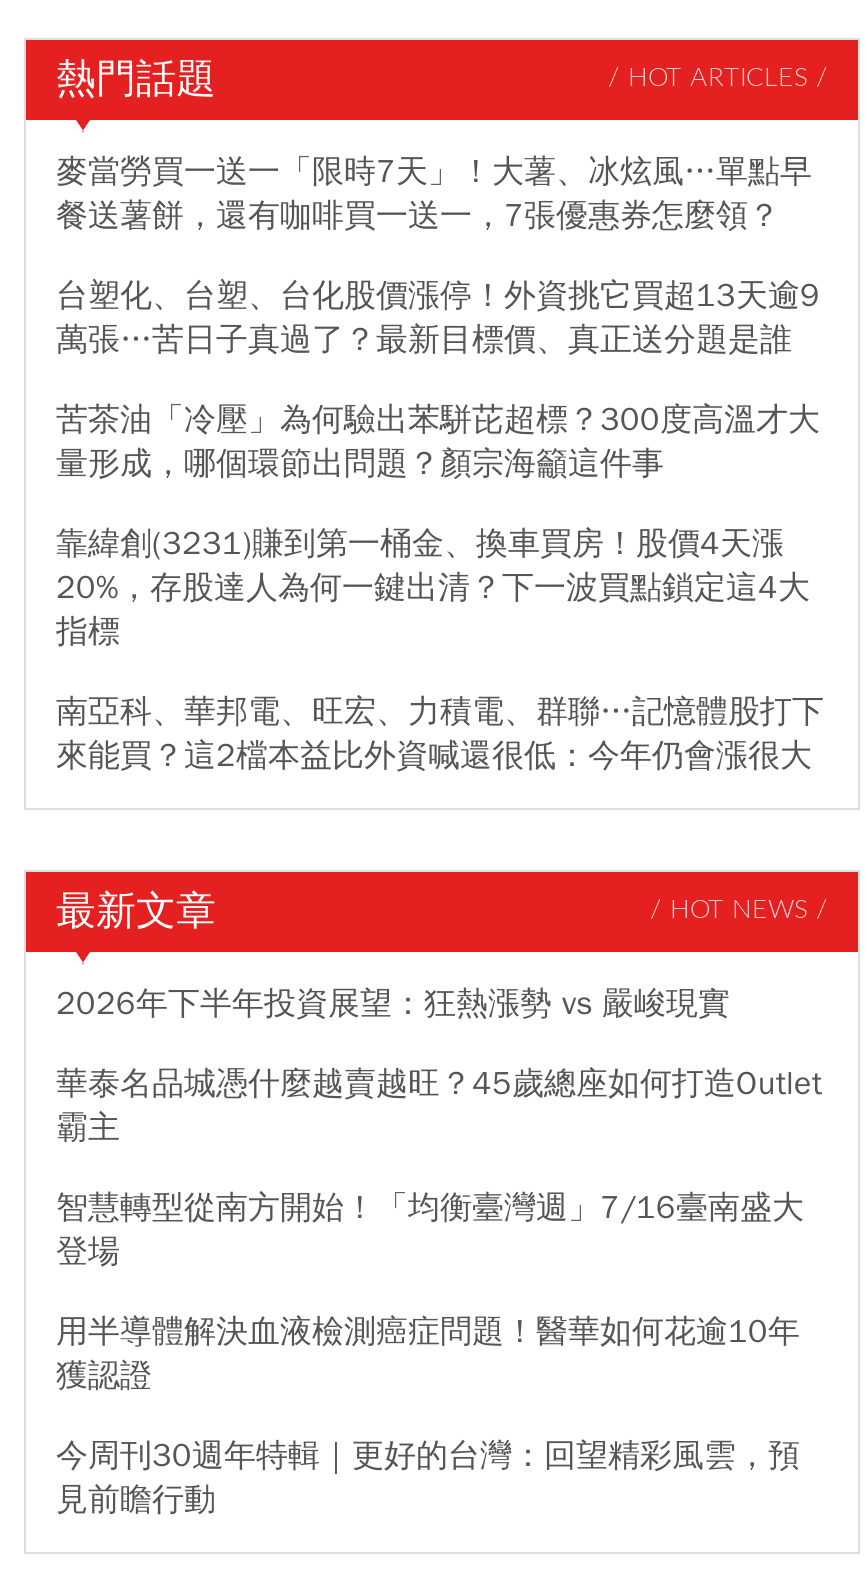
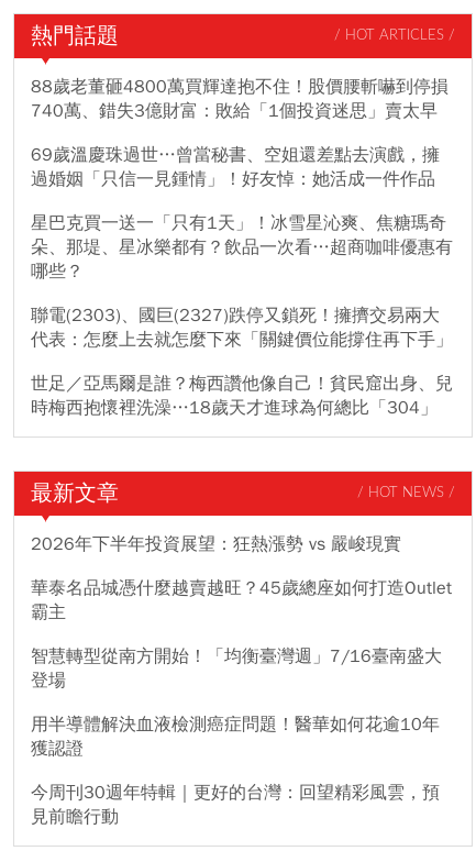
[56,151,812,235] 麥當勞買一送一「限時7天」！大薯、冰炫風…單點早 | 餐送薯餅，還有咖啡買一送一，7張優惠券怎麼領？ -> [31,75,449,122] 88歲老董砸4800萬買輝達抱不住！股價腰斬嚇到停損 | 740萬、錯失3億財富：敗給「1個投資迷思」賣太早
[56,275,820,359] 台塑化、台塑、台化股價漲停！外資挑它買超13天逾9 | 萬張…苦日子真過了？最新目標價、真正送分題是誰 -> [31,144,440,190] 69歲溫慶珠過世…曾當秘書、空姐還差點去演戲，擁 | 過婚姻「只信一見鍾情」！好友悼：她活成一件作品
[56,399,820,483] 苦茶油「冷壓」為何驗出苯駢芘超標？300度高溫才大 | 量形成，哪個環節出問題？顏宗海籲這件事 -> [31,212,453,282] 星巴克買一送一「只有1天」！冰雪星沁爽、焦糖瑪奇 | 朵、那堤、星冰樂都有？飲品一次看…超商咖啡優惠有 | 哪些？
[56,523,810,651] 靠緯創(3231)賺到第一桶金、換車買房！股價4天漲 | 20%，存股達人為何一鍵出清？下一波買點鎖定這4大 | 指標 -> [31,304,453,350] 聯電(2303)、國巨(2327)跌停又鎖死！擁擠交易兩大 | 代表：怎麼上去就怎麼下來「關鍵價位能撐住再下手」
[56,691,824,775] 南亞科、華邦電、旺宏、力積電、群聯…記憶體股打下 | 來能買？這2檔本益比外資喊還很低：今年仍會漲很大 -> [31,372,453,418] 世足／亞馬爾是誰？梅西讚他像自己！貧民窟出身、兒 | 時梅西抱懷裡洗澡…18歲天才進球為何總比「304」

